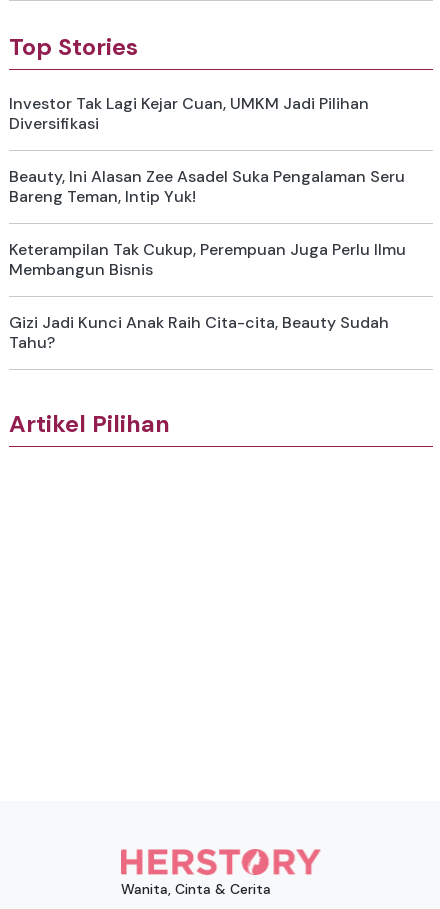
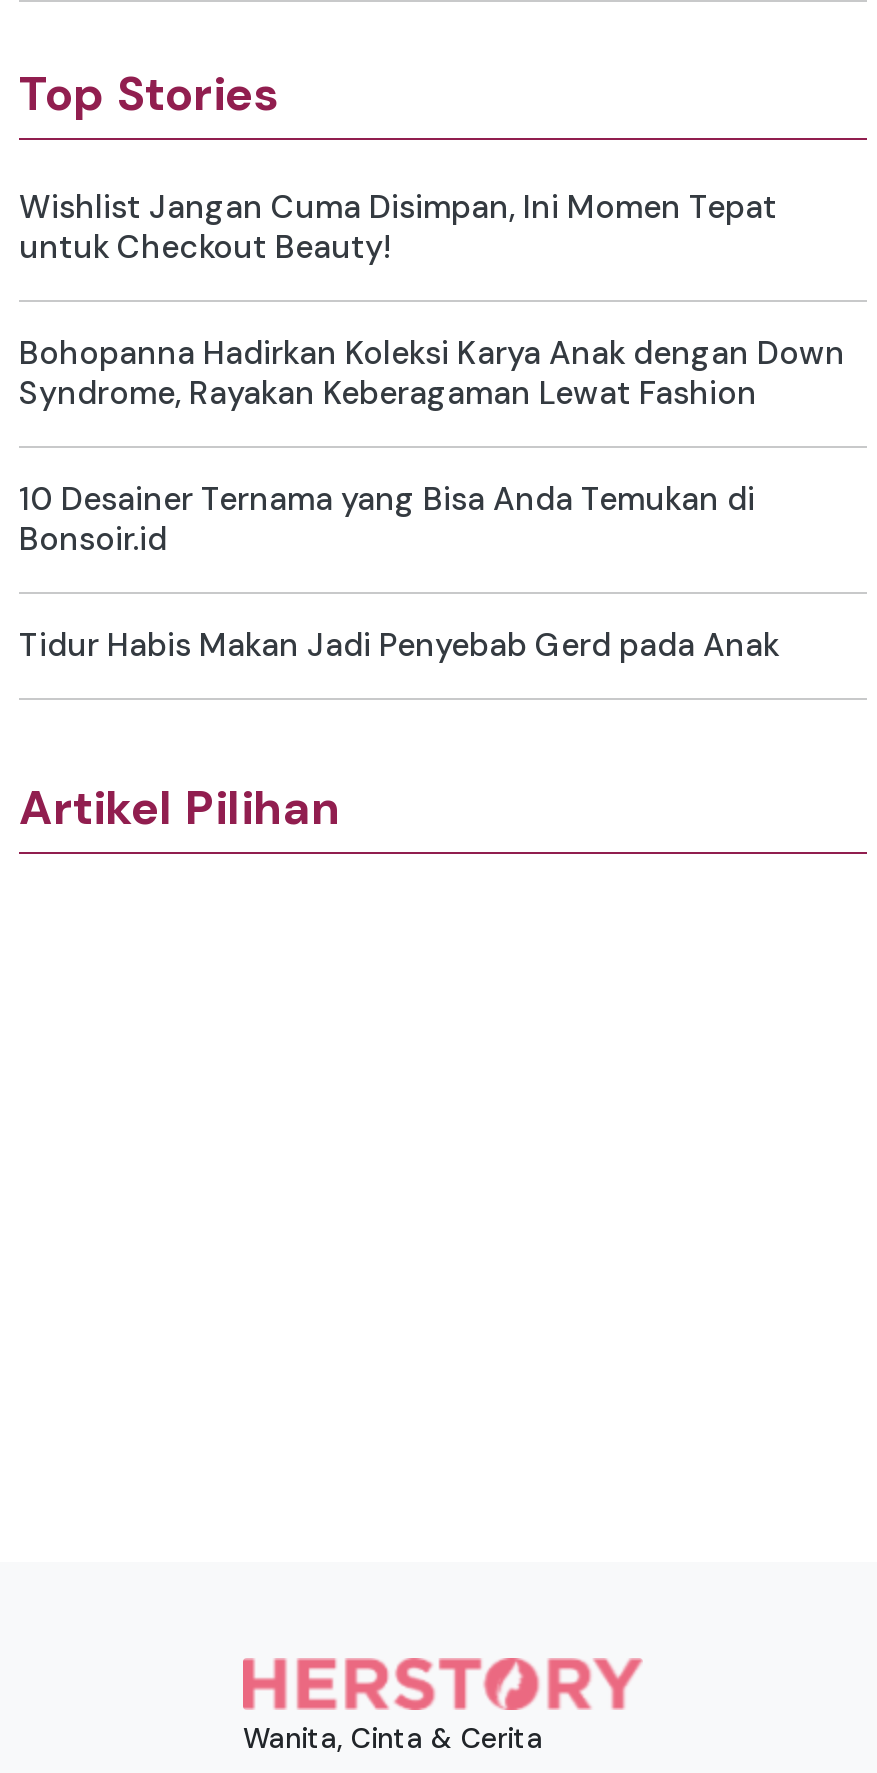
[9,92,369,133] Investor Tak Lagi Kejar Cuan, UMKM Jadi Pilihan | Diversifikasi -> [19,185,777,267] Wishlist Jangan Cuma Disimpan, Ini Momen Tepat | untuk Checkout Beauty!
[9,165,405,206] Beauty, Ini Alasan Zee Asadel Suka Pengalaman Seru | Bareng Teman, Intip Yuk! -> [19,331,845,413] Bohopanna Hadirkan Koleksi Karya Anak dengan Down | Syndrome, Rayakan Keberagaman Lewat Fashion
[9,238,406,279] Keterampilan Tak Cukup, Perempuan Juga Perlu Ilmu | Membangun Bisnis -> [19,477,755,559] 10 Desainer Ternama yang Bisa Anda Temukan di | Bonsoir.id
[9,311,389,352] Gizi Jadi Kunci Anak Raih Cita-cita, Beauty Sudah | Tahu? -> [19,623,779,665] Tidur Habis Makan Jadi Penyebab Gerd pada Anak

